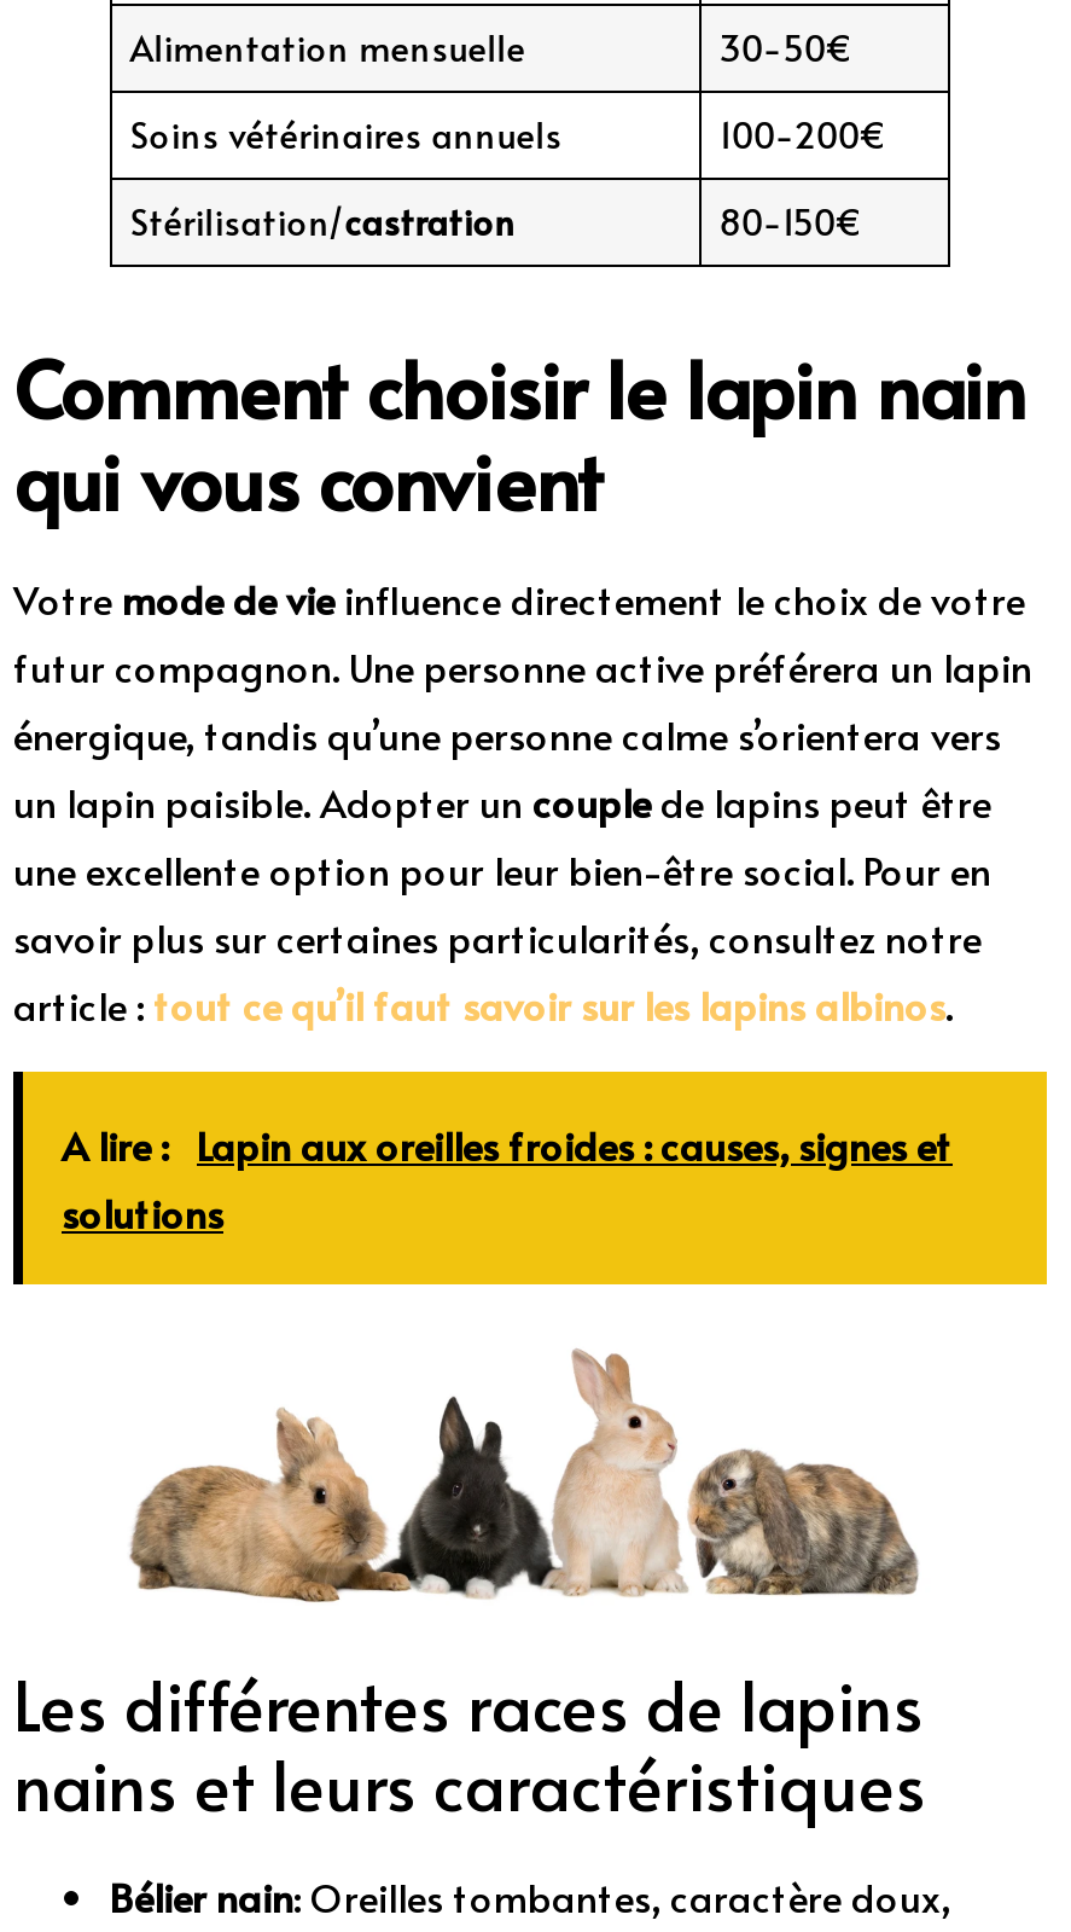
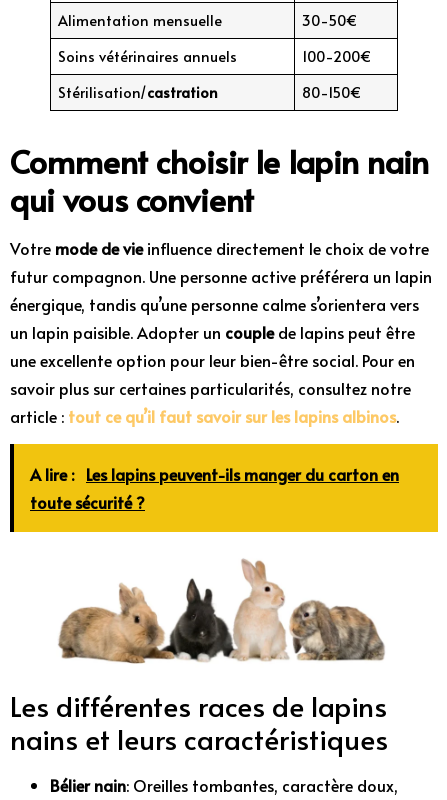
[62,1118,953,1239] A lire : Lapin aux oreilles froides : causes, signes et | solutions -> [30,463,399,513] A lire : Les lapins peuvent-ils manger du carton en | toute sécurité ?

